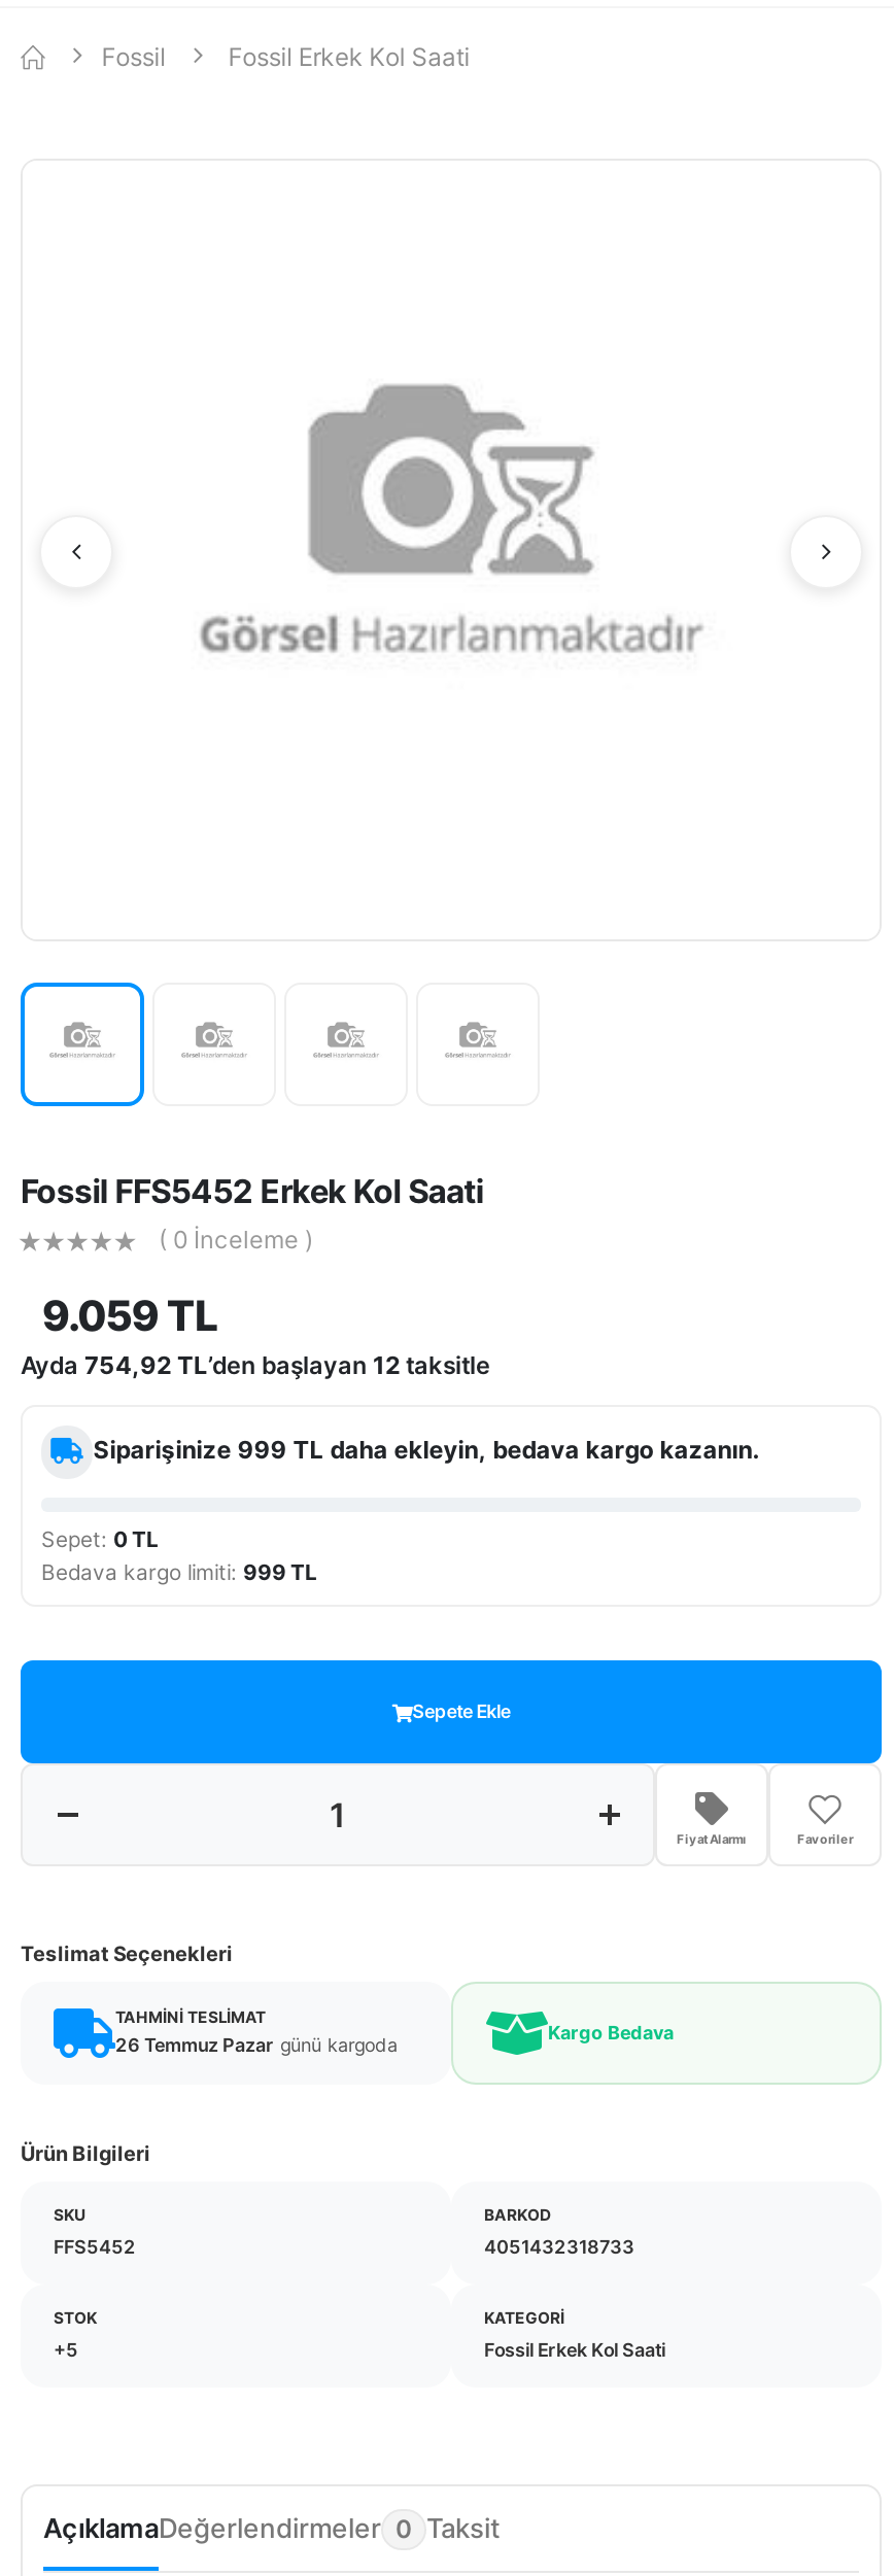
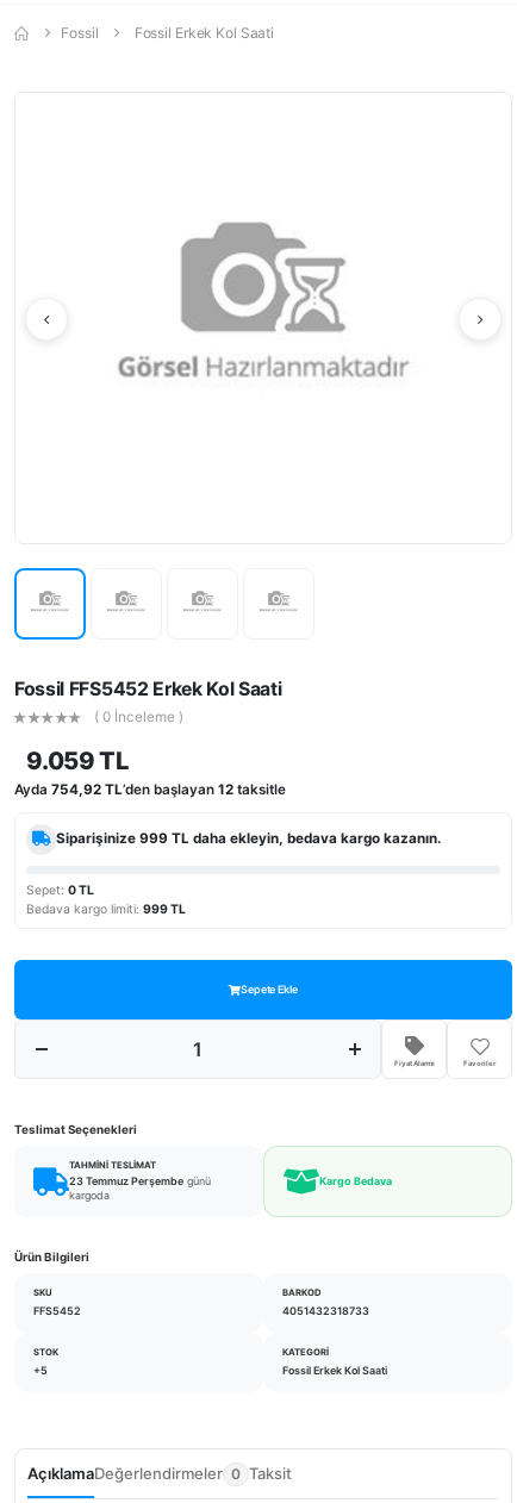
[115,2033,398,2056] 26 Temmuz Pazar günü kargoda -> [69,1174,211,1202] 23 Temmuz Perşembe günü | kargoda

